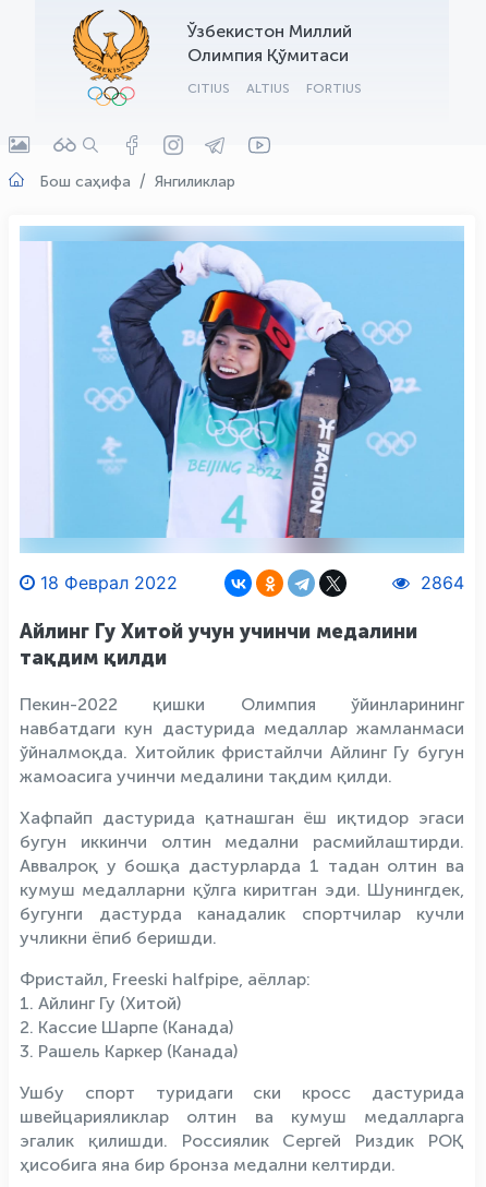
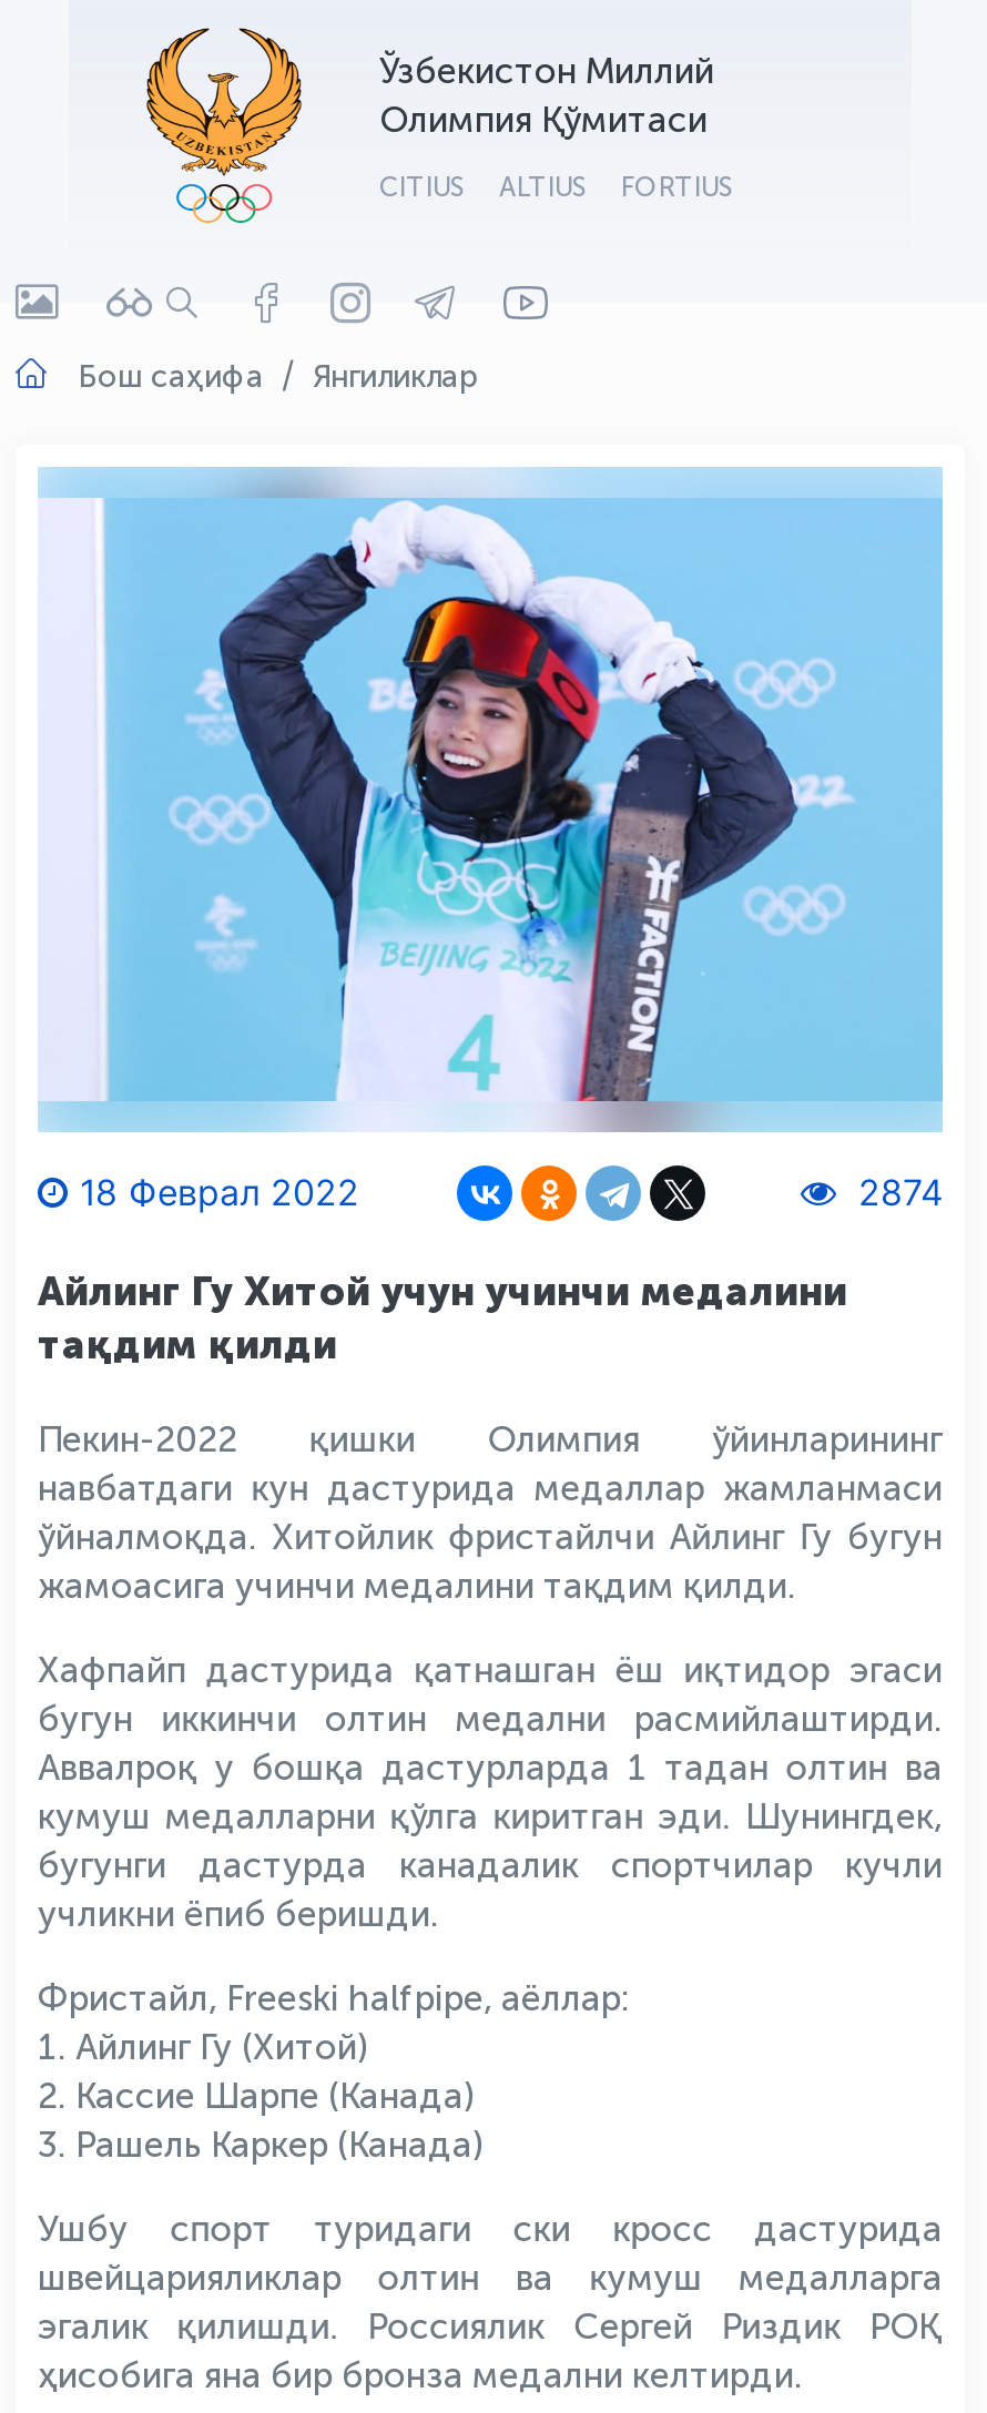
[415,572,464,593] 2864 -> [847,1170,943,1214] 2874

